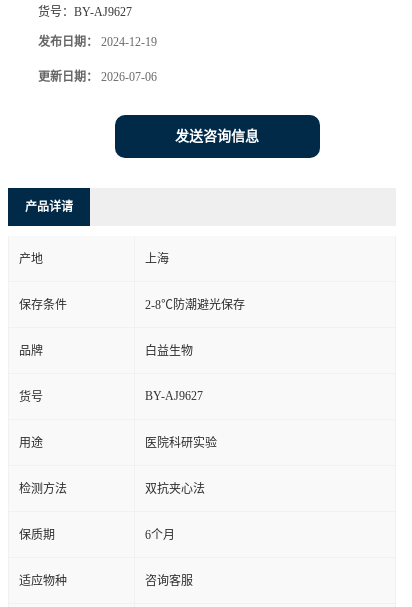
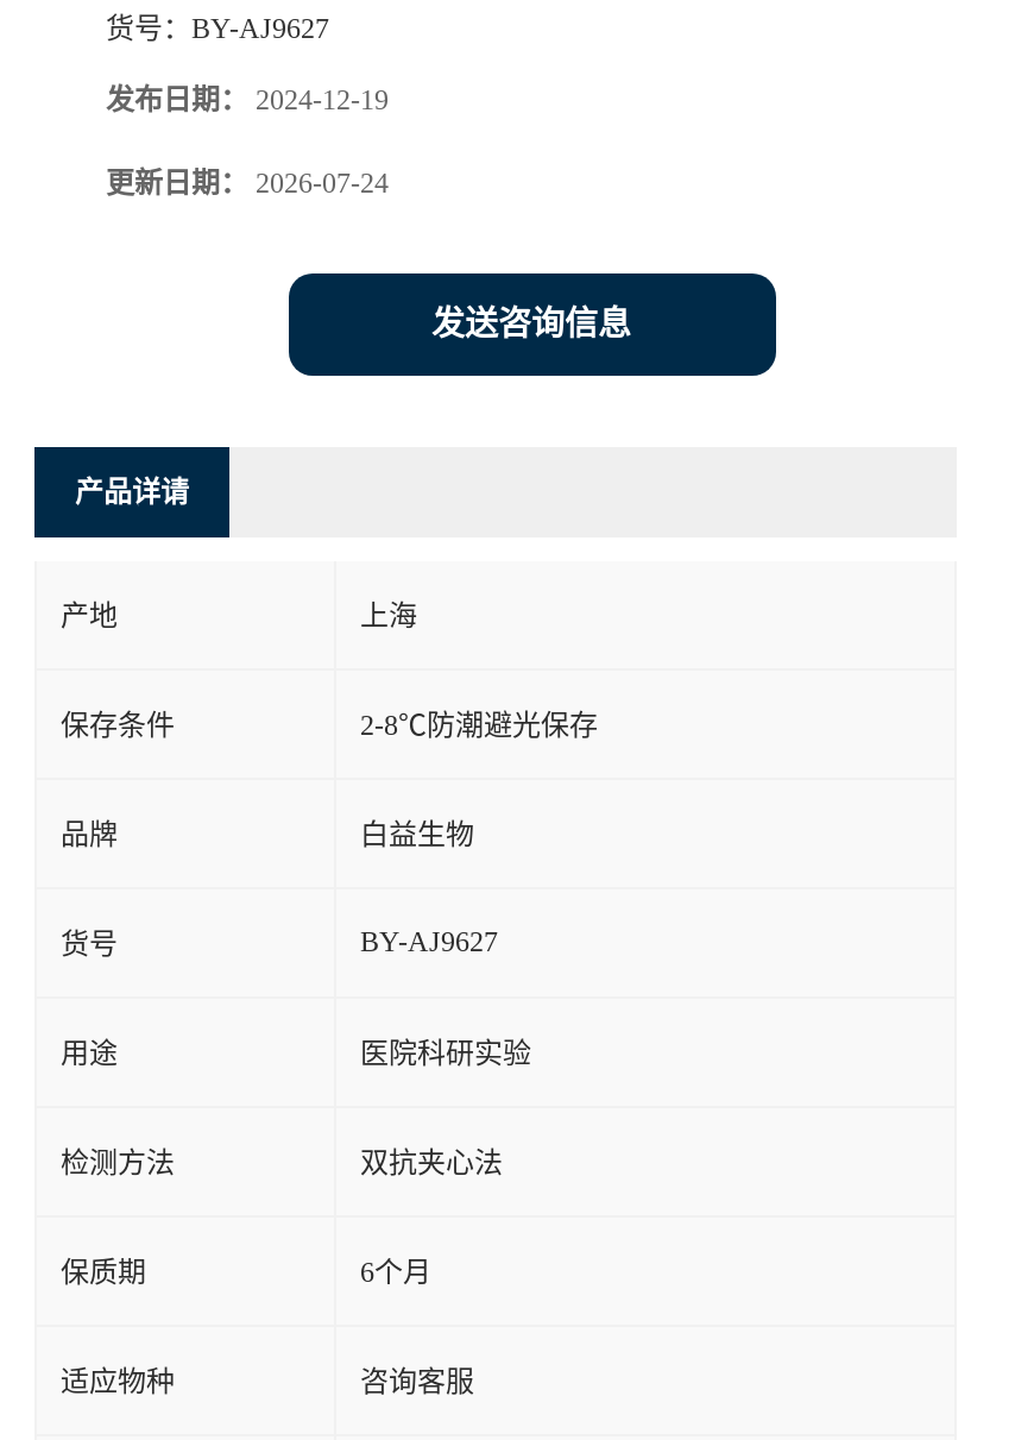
[38,70,157,84] 更新日期：2026-07-06 -> [106,167,389,200] 更新日期：2026-07-24

